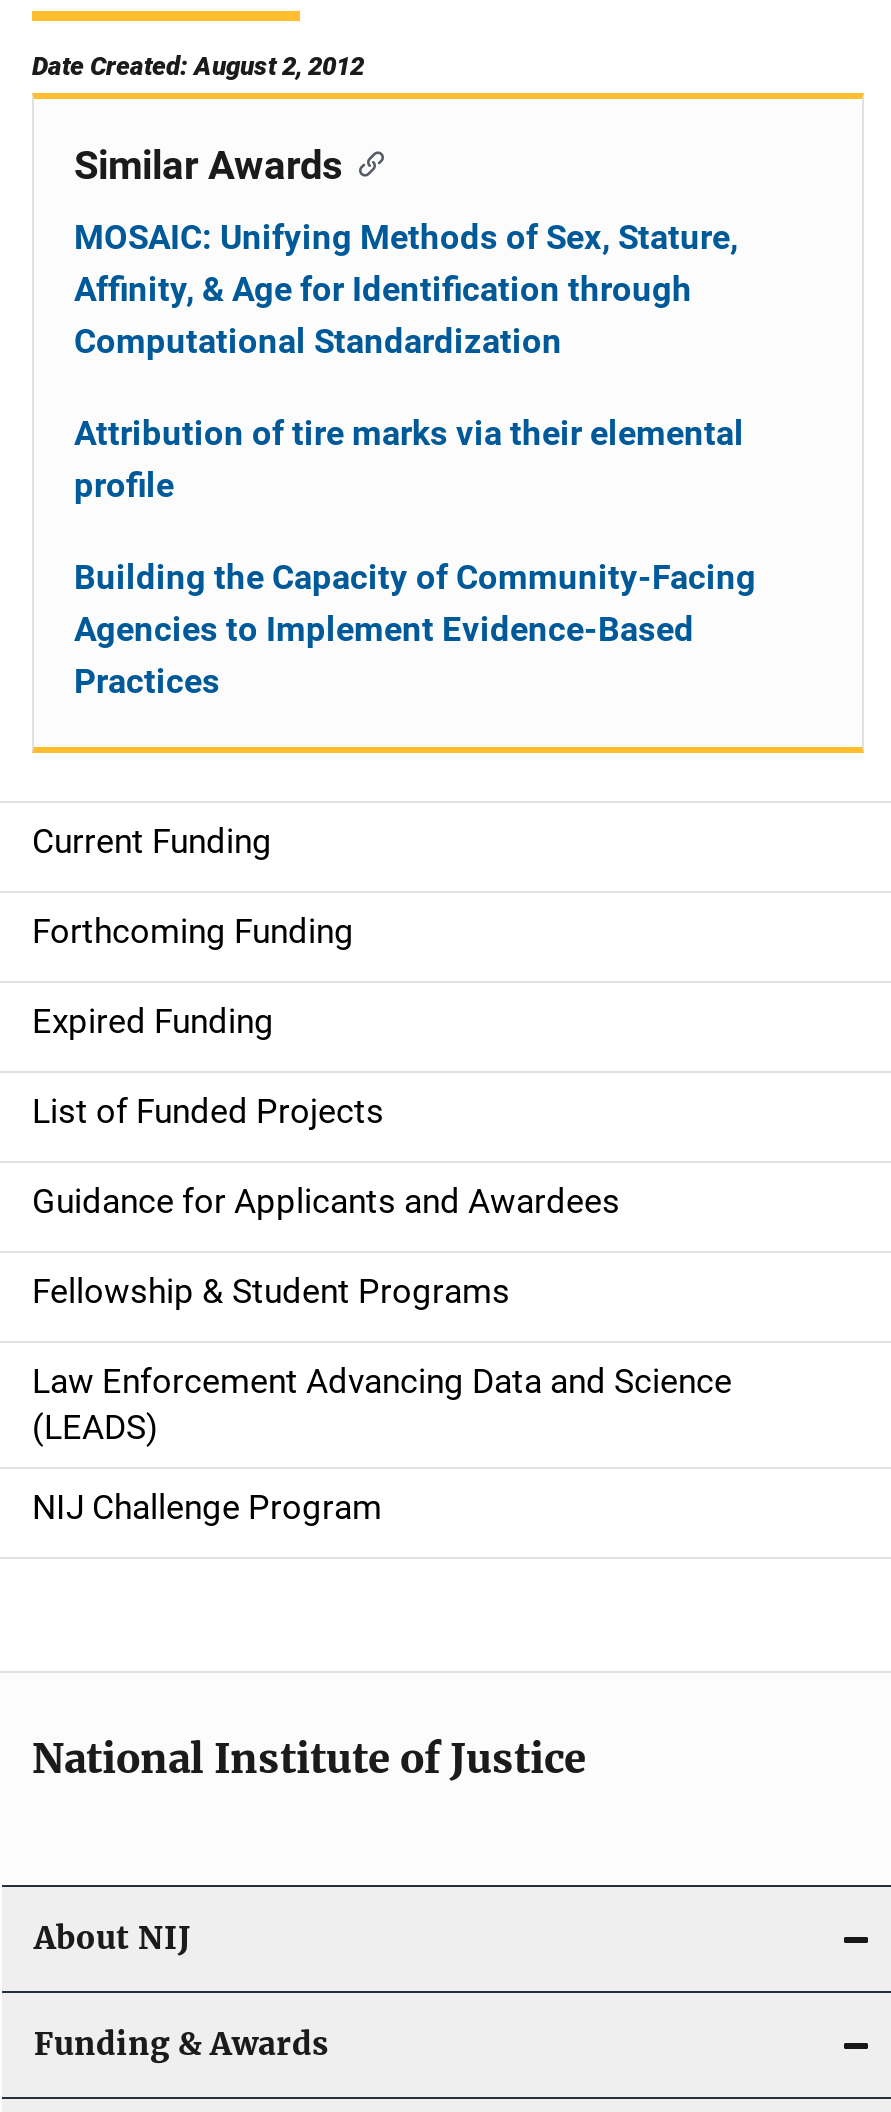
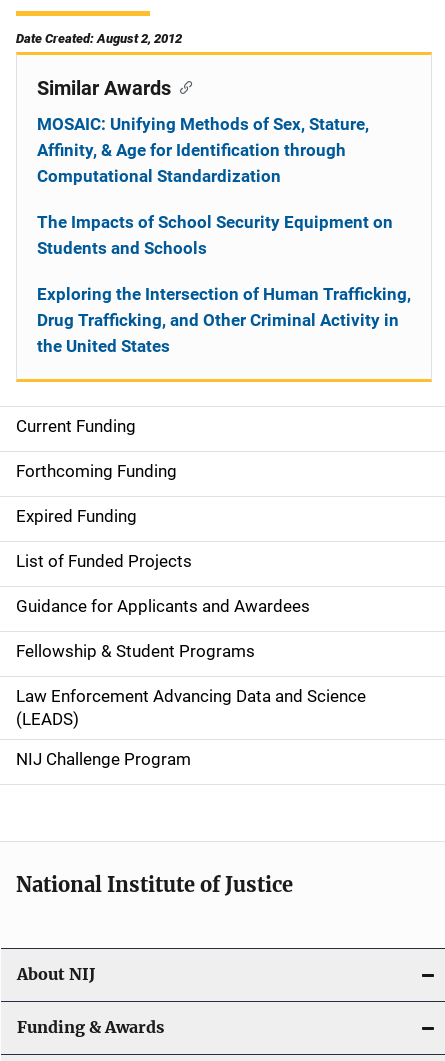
[74,413,744,505] Attribution of tire marks via their elemental | profile -> [37,212,393,258] The Impacts of School Security Equipment on | Students and Schools
[74,557,756,701] Building the Capacity of Community-Facing | Agencies to Implement Evidence-Based | Practices -> [37,284,411,356] Exploring the Intersection of Human Trafficking, | Drug Trafficking, and Other Criminal Activity in | the United States

